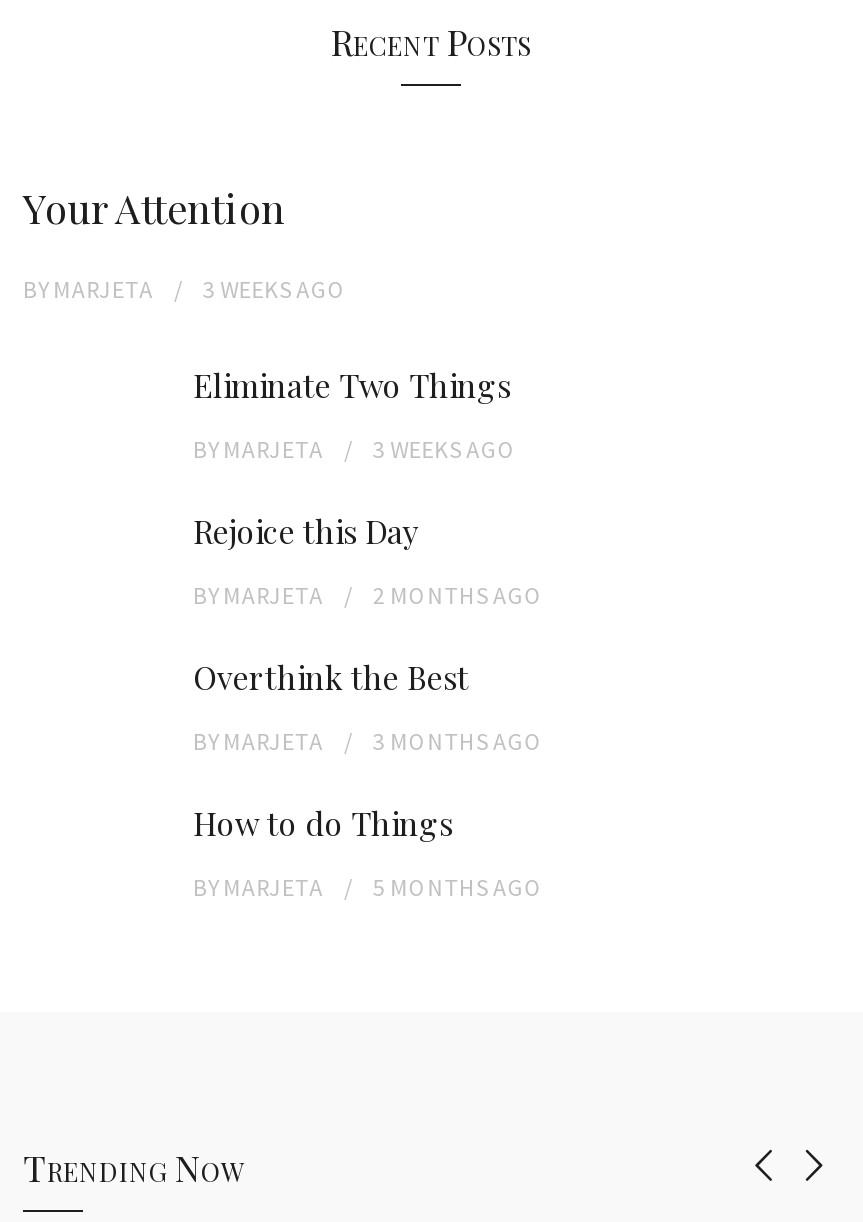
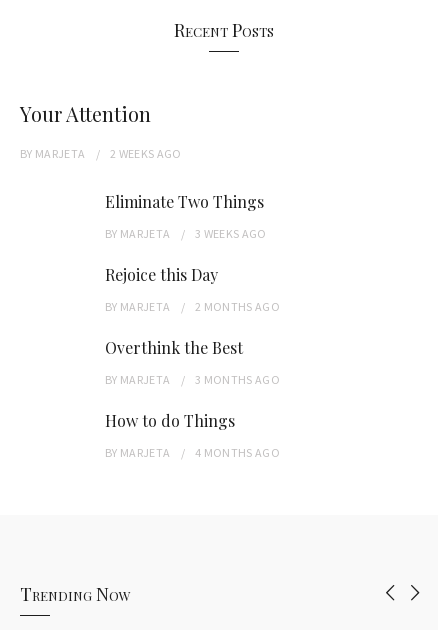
[23,273,346,303] BY MARJETA 3 WEEKS AGO -> [20,146,182,161] BY MARJETA 2 WEEKS AGO
[193,871,543,901] BY MARJETA 5 MONTHSAGO -> [105,445,280,460] BY MARJETA 4 MONTHSAGO

